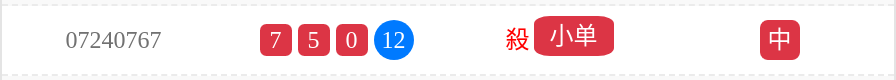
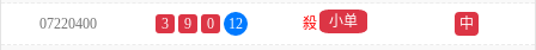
[66,26,320,54] 07240767 | 7 | 5 -> [39,15,191,32] 07220400 | 3 | 9

